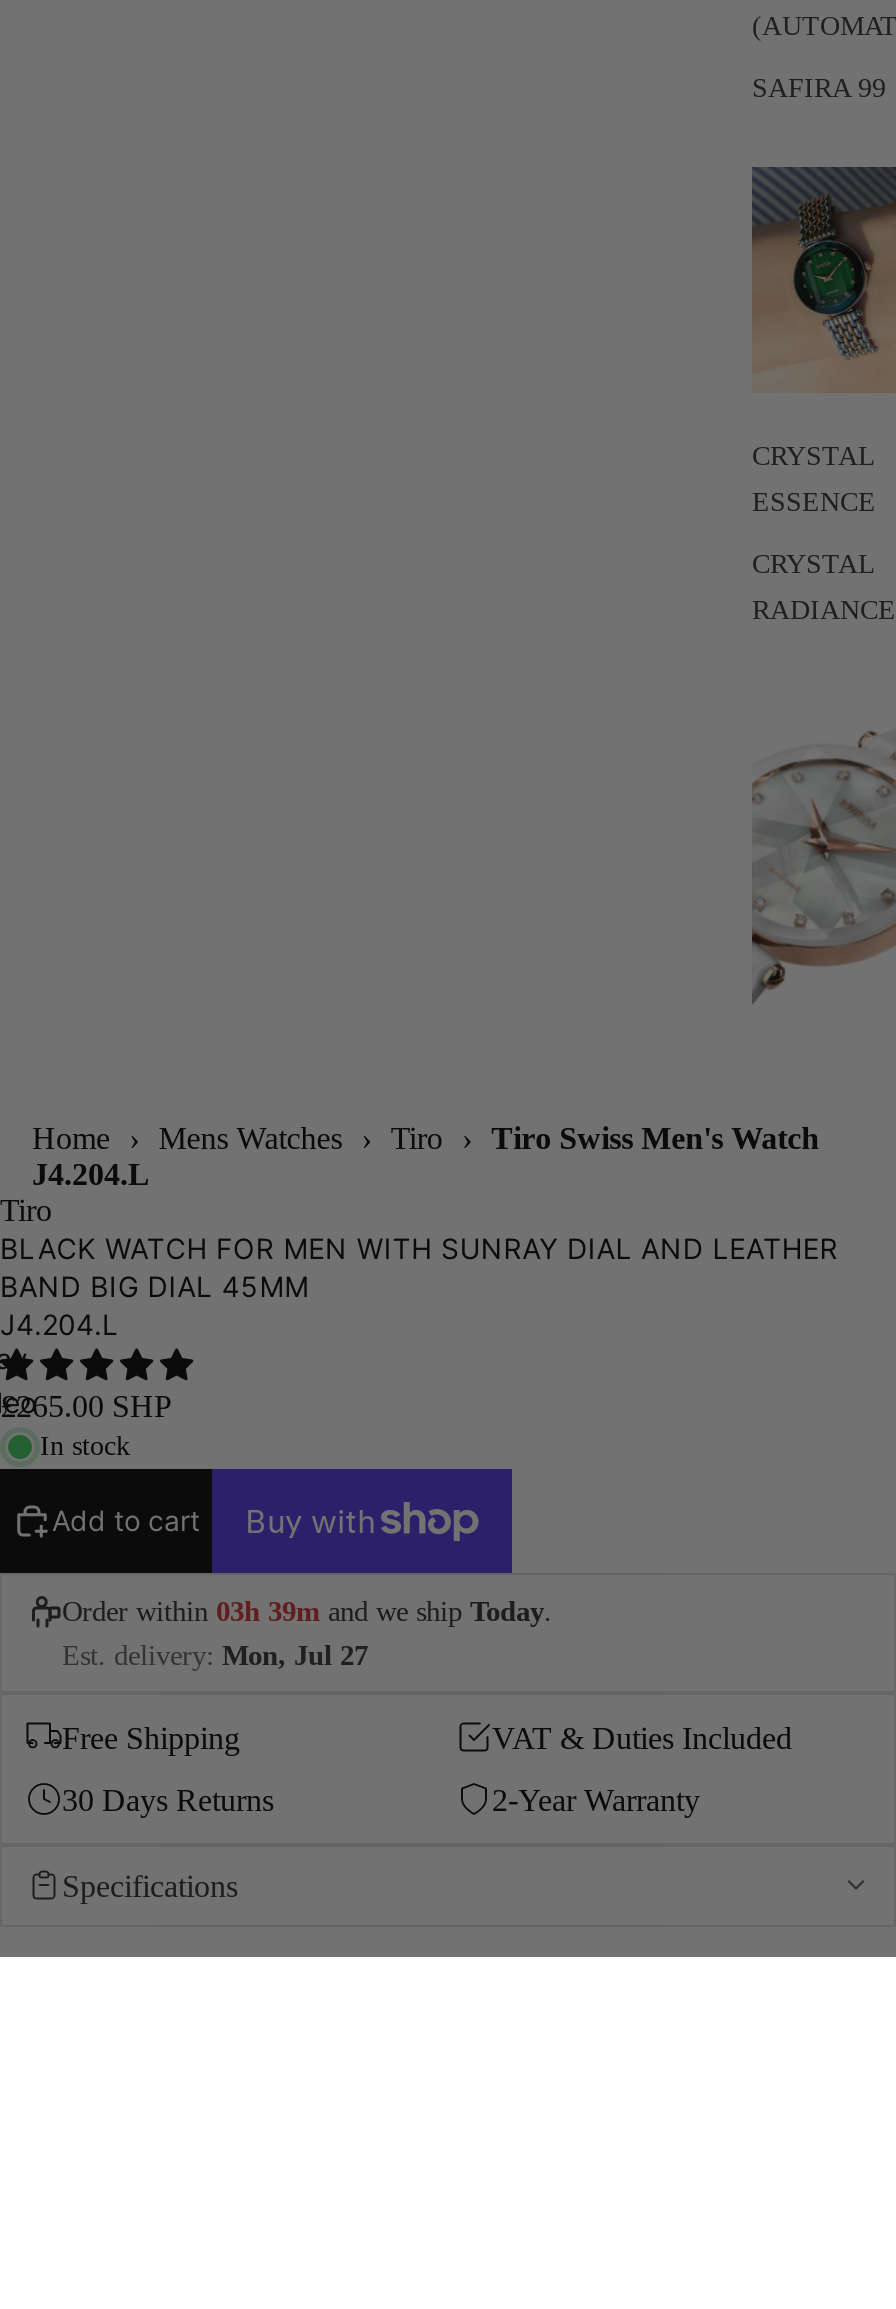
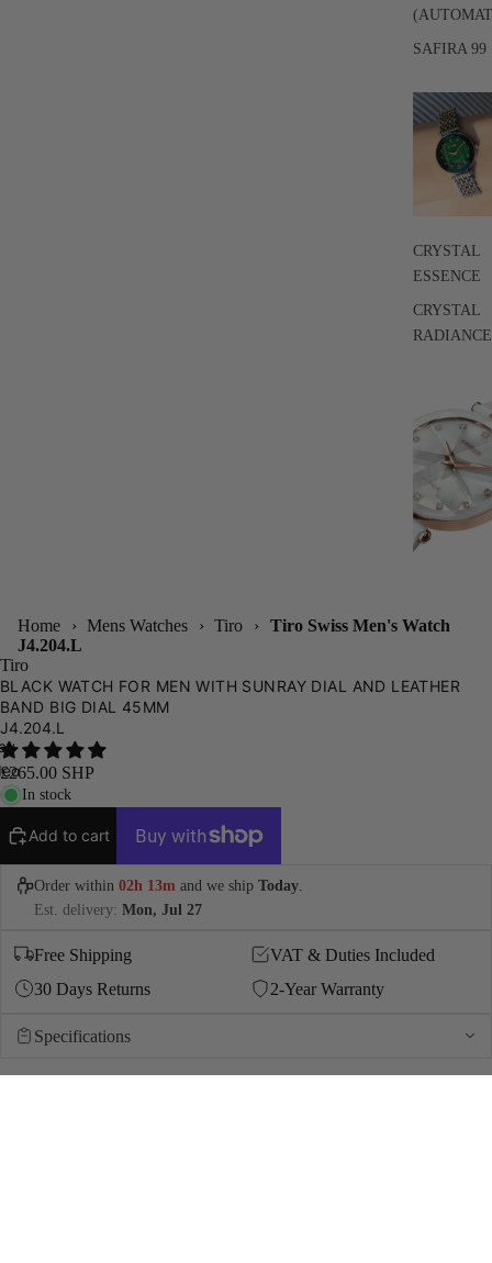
[62,1594,552,1626] Order within 03h 39m and we ship Today. -> [34,876,303,894] Order within 02h 13m and we ship Today.

